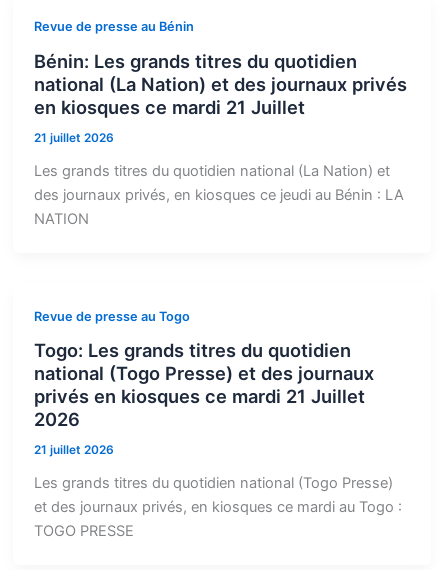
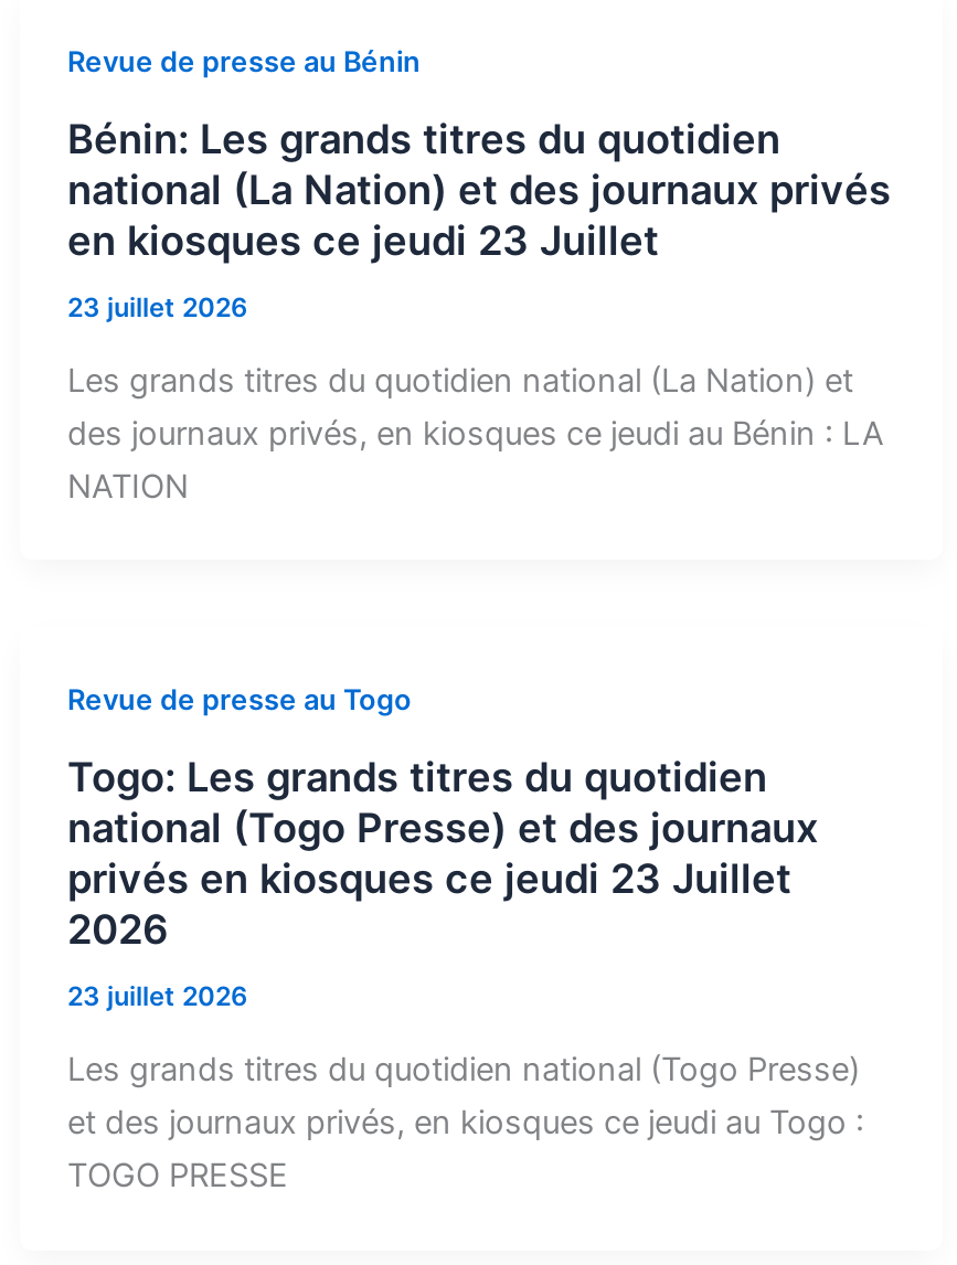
[34,96,305,118] en kiosques ce mardi 21 Juillet -> [67,214,659,263] en kiosques ce jeudi 23 Juillet
[34,131,114,145] 21 juillet 2026 -> [67,291,248,322] 23 juillet 2026
[34,385,365,407] privés en kiosques ce mardi 21 Juillet -> [67,853,791,902] privés en kiosques ce jeudi 23 Juillet
[34,443,114,457] 21 juillet 2026 -> [67,981,248,1012] 23 juillet 2026
[34,498,402,516] et des journaux privés, en kiosques ce mardi au Togo : -> [67,1102,864,1142] et des journaux privés, en kiosques ce jeudi au Togo :

